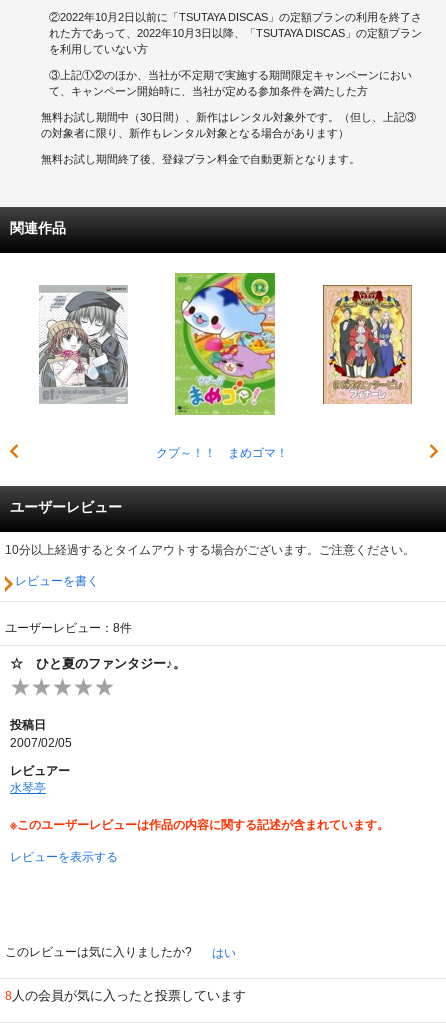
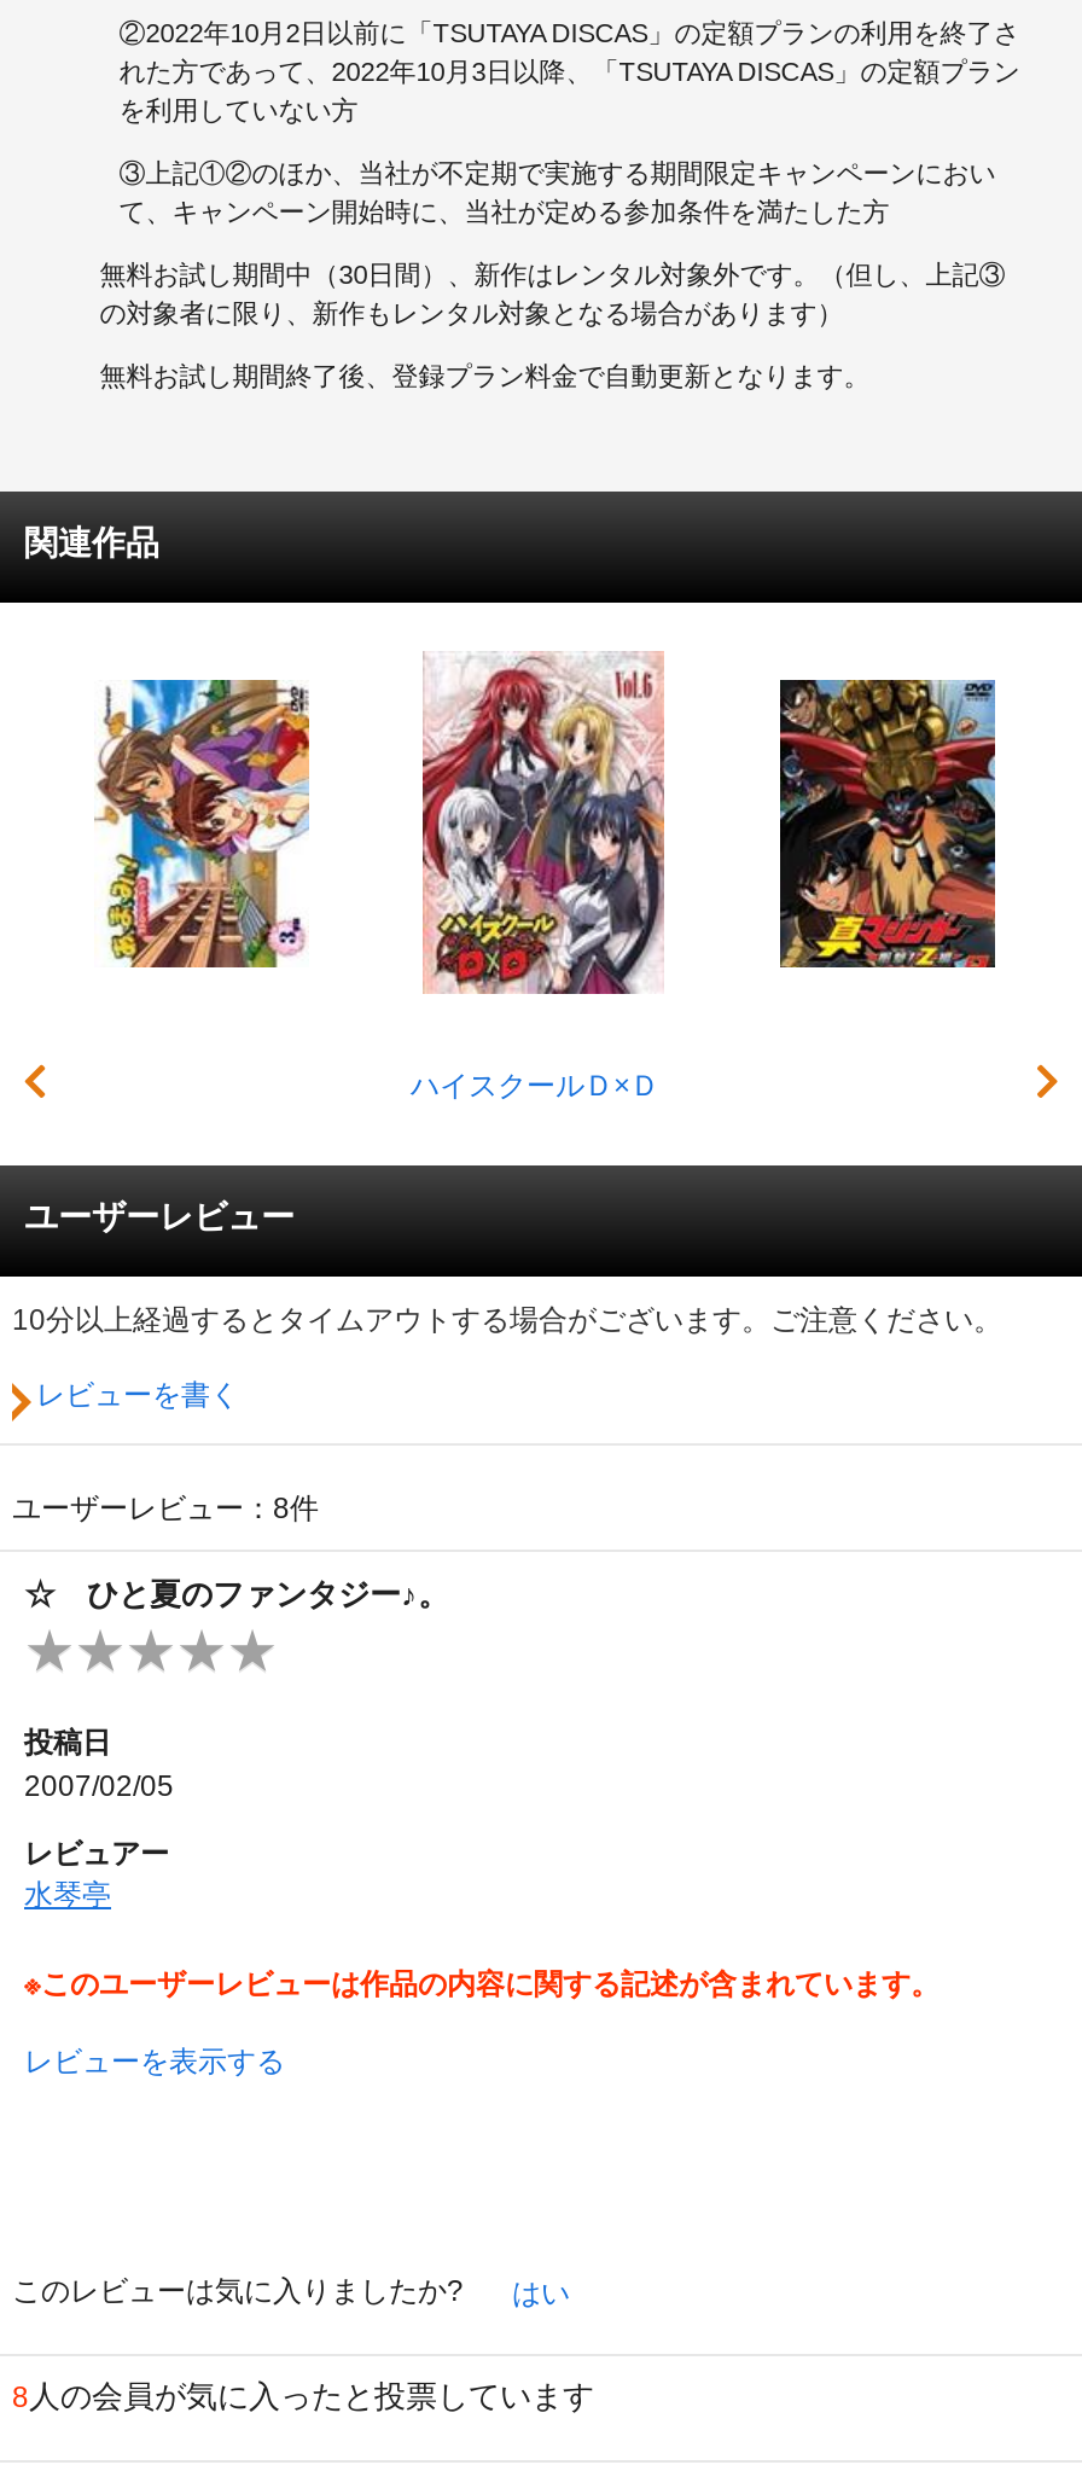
[155,272,287,460] [image] | クプ～！！ まめゴマ！ -> [411,651,667,1103] [image] | ハイスクールＤ×Ｄ
[38,285,129,404] [image] -> [94,678,312,970] [image]
[322,284,413,404] [image] -> [778,678,997,970] [image]

